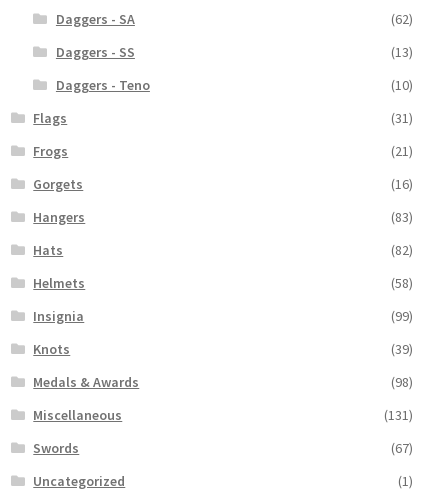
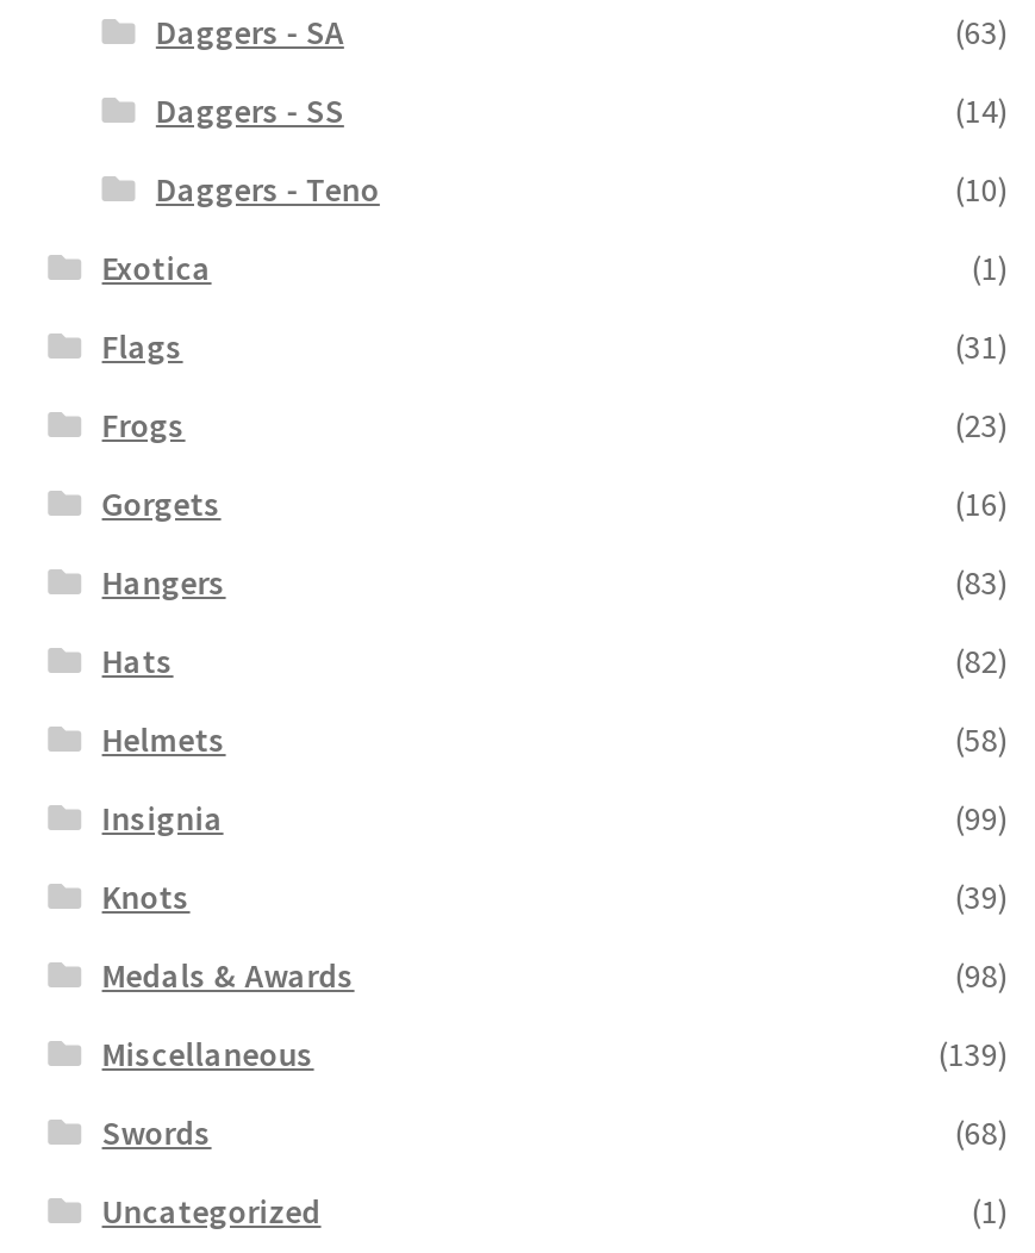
[391,10,413,28] (62) -> [955,10,1007,53] (63)
[391,43,413,61] (13) -> [955,89,1007,132] (14)
none -> [102,246,1007,289] Exotica | (1)
[391,142,413,160] (21) -> [955,403,1007,446] (23)
[384,406,413,424] (131) -> [938,1032,1007,1075] (139)
[391,439,413,457] (67) -> [955,1111,1007,1154] (68)

